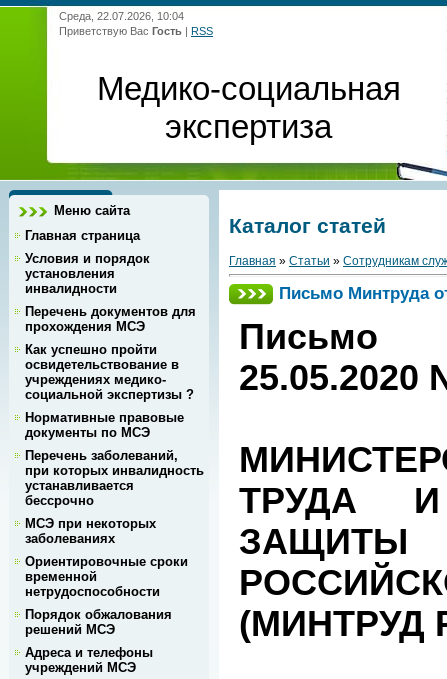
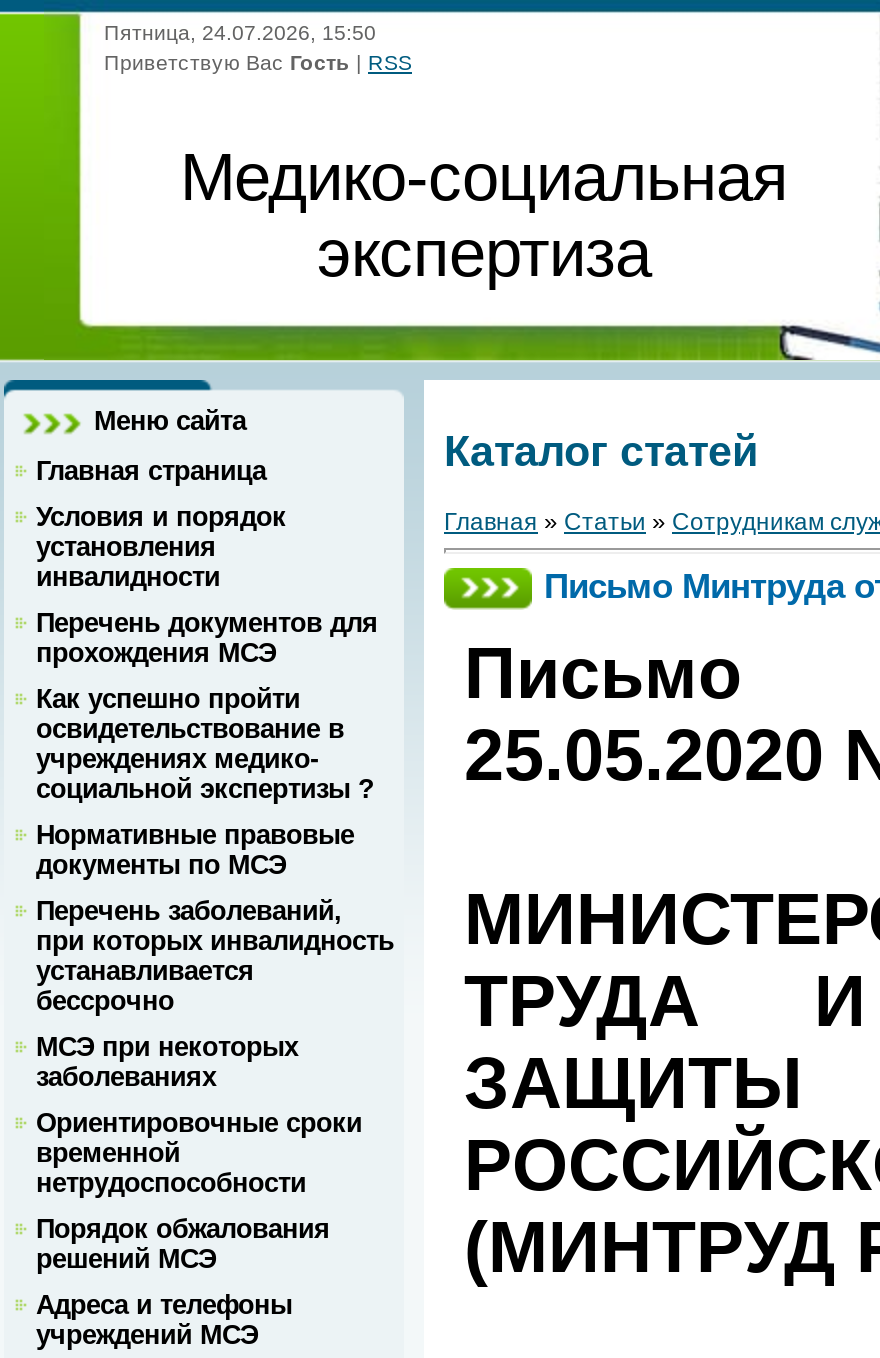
[59,10,184,22] Среда, 22.07.2026, 10:04 -> [104,20,376,44] Пятница, 24.07.2026, 15:50

